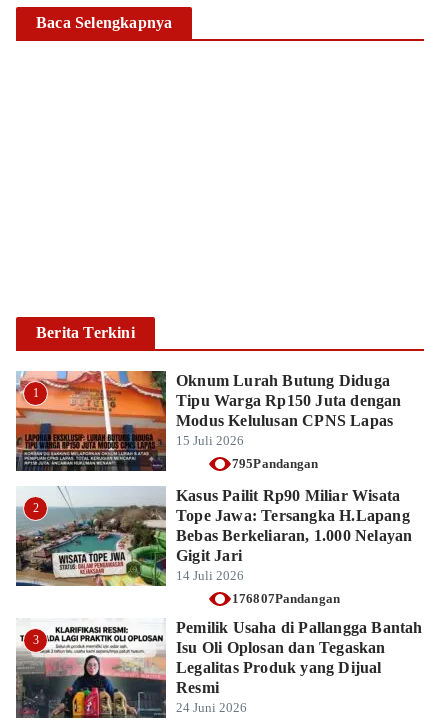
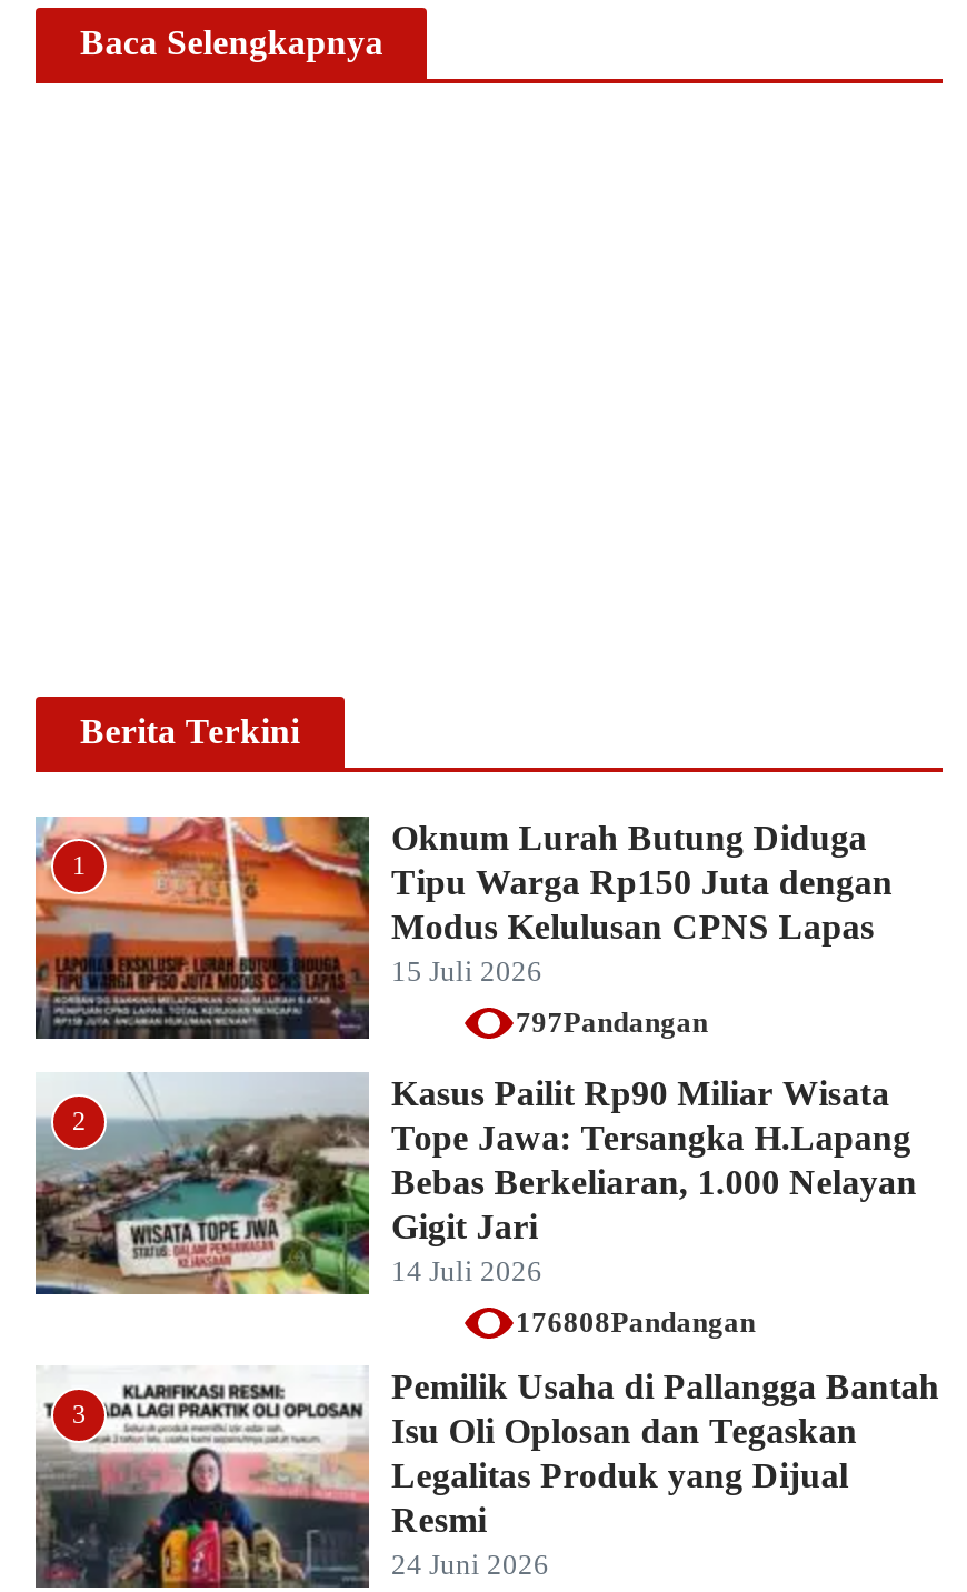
[232,457,318,471] 795Pandangan -> [516,1007,708,1039] 797Pandangan
[232,592,340,606] 176807Pandangan -> [516,1307,756,1338] 176808Pandangan

